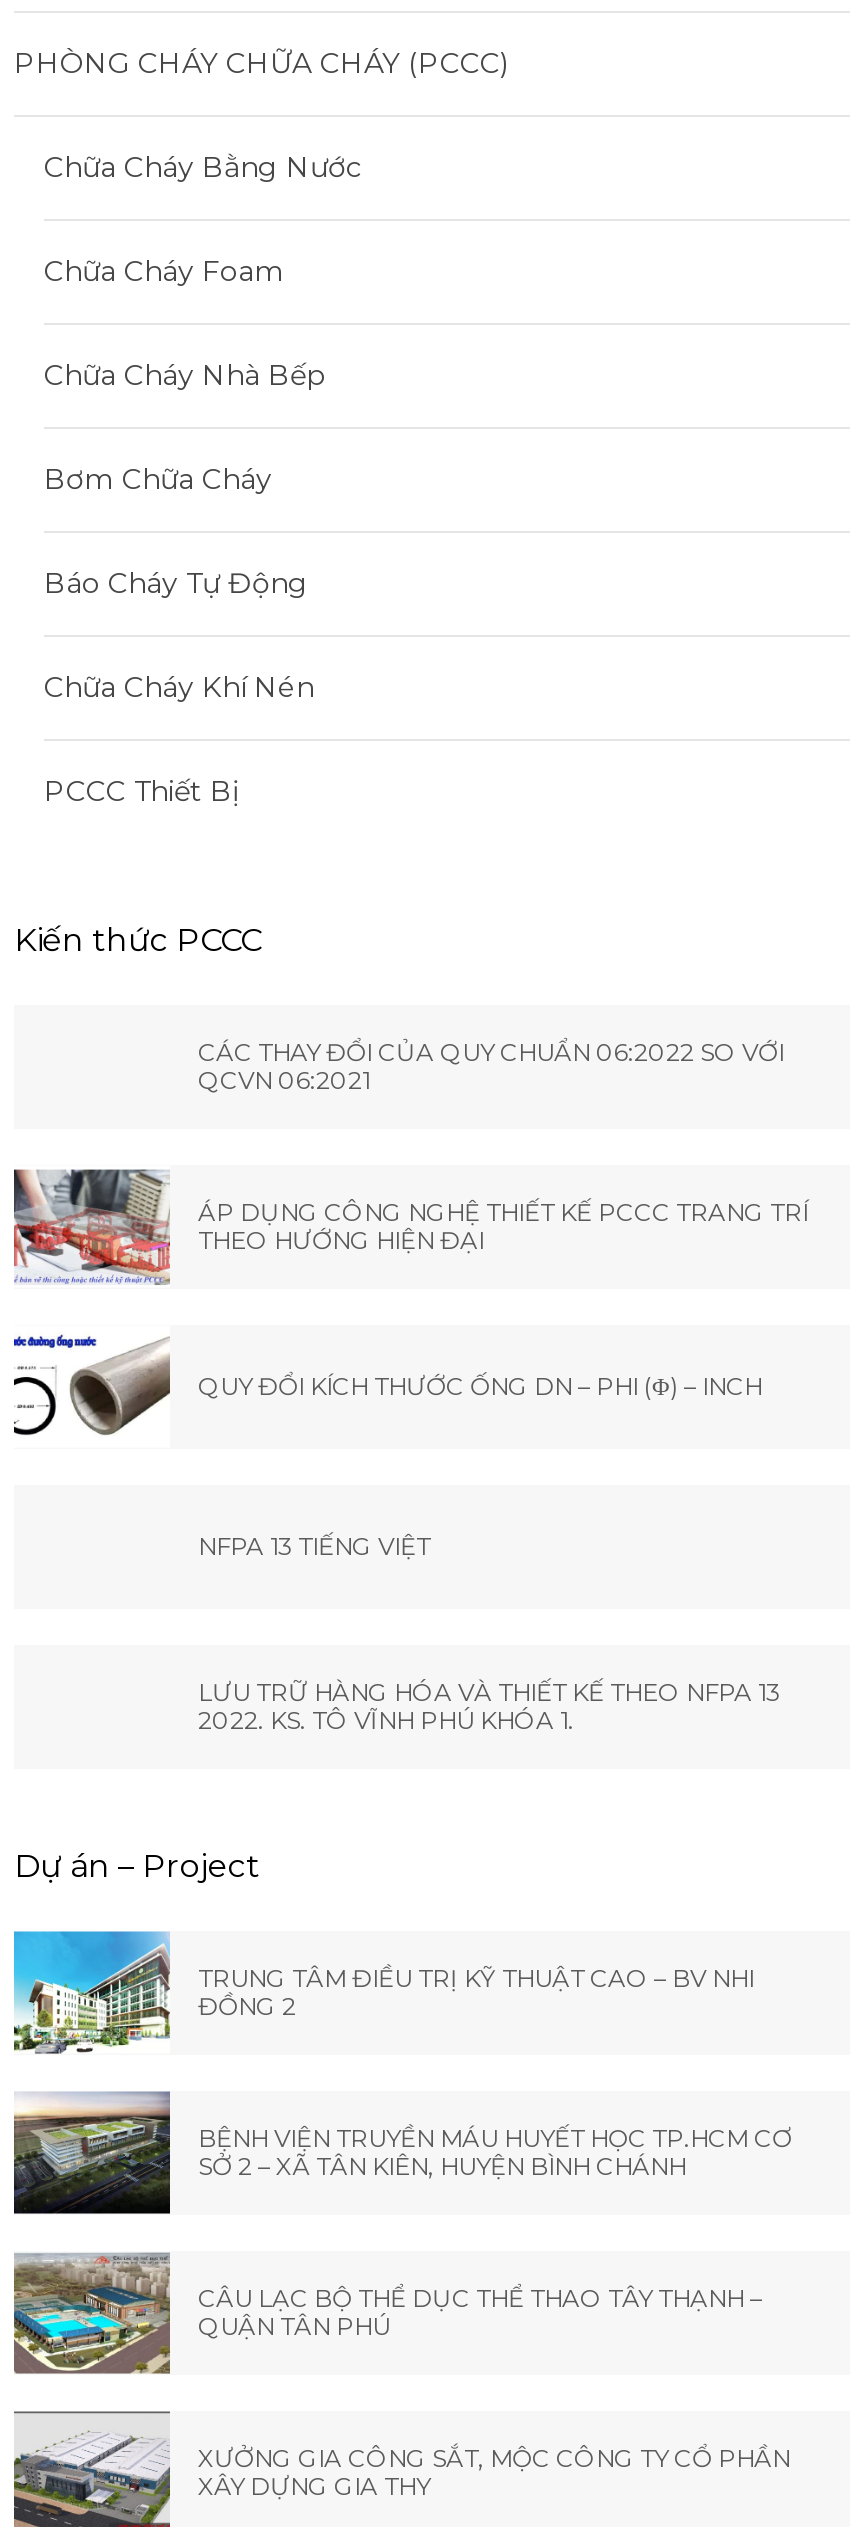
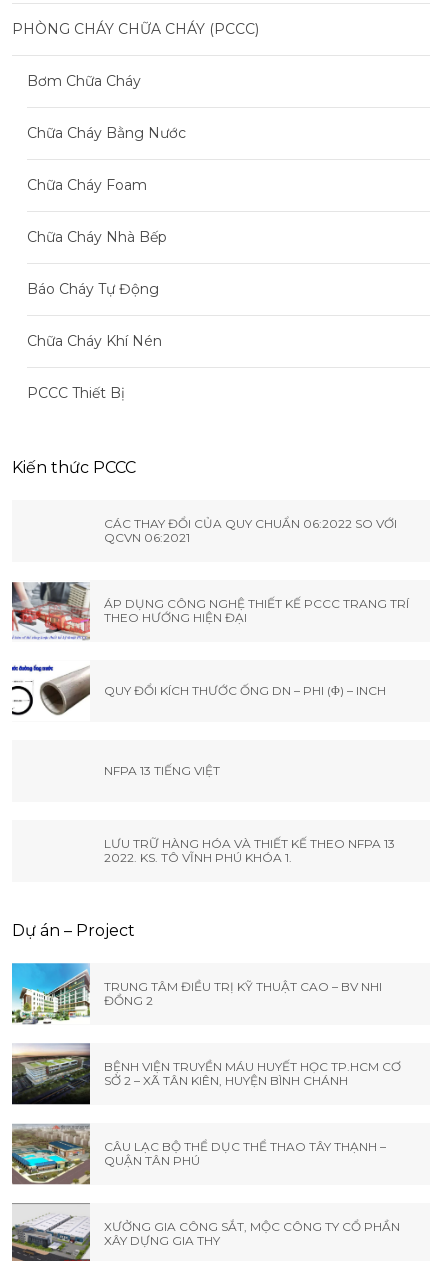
moved [44,149,362,393] -> [27,124,186,246]: Chữa Cháy Bằng Nước | Chữa Cháy Foam | Chữa Cháy Nhà Bếp
moved [44,461,272,497] -> [27,72,141,90]: Bơm Chữa Cháy

